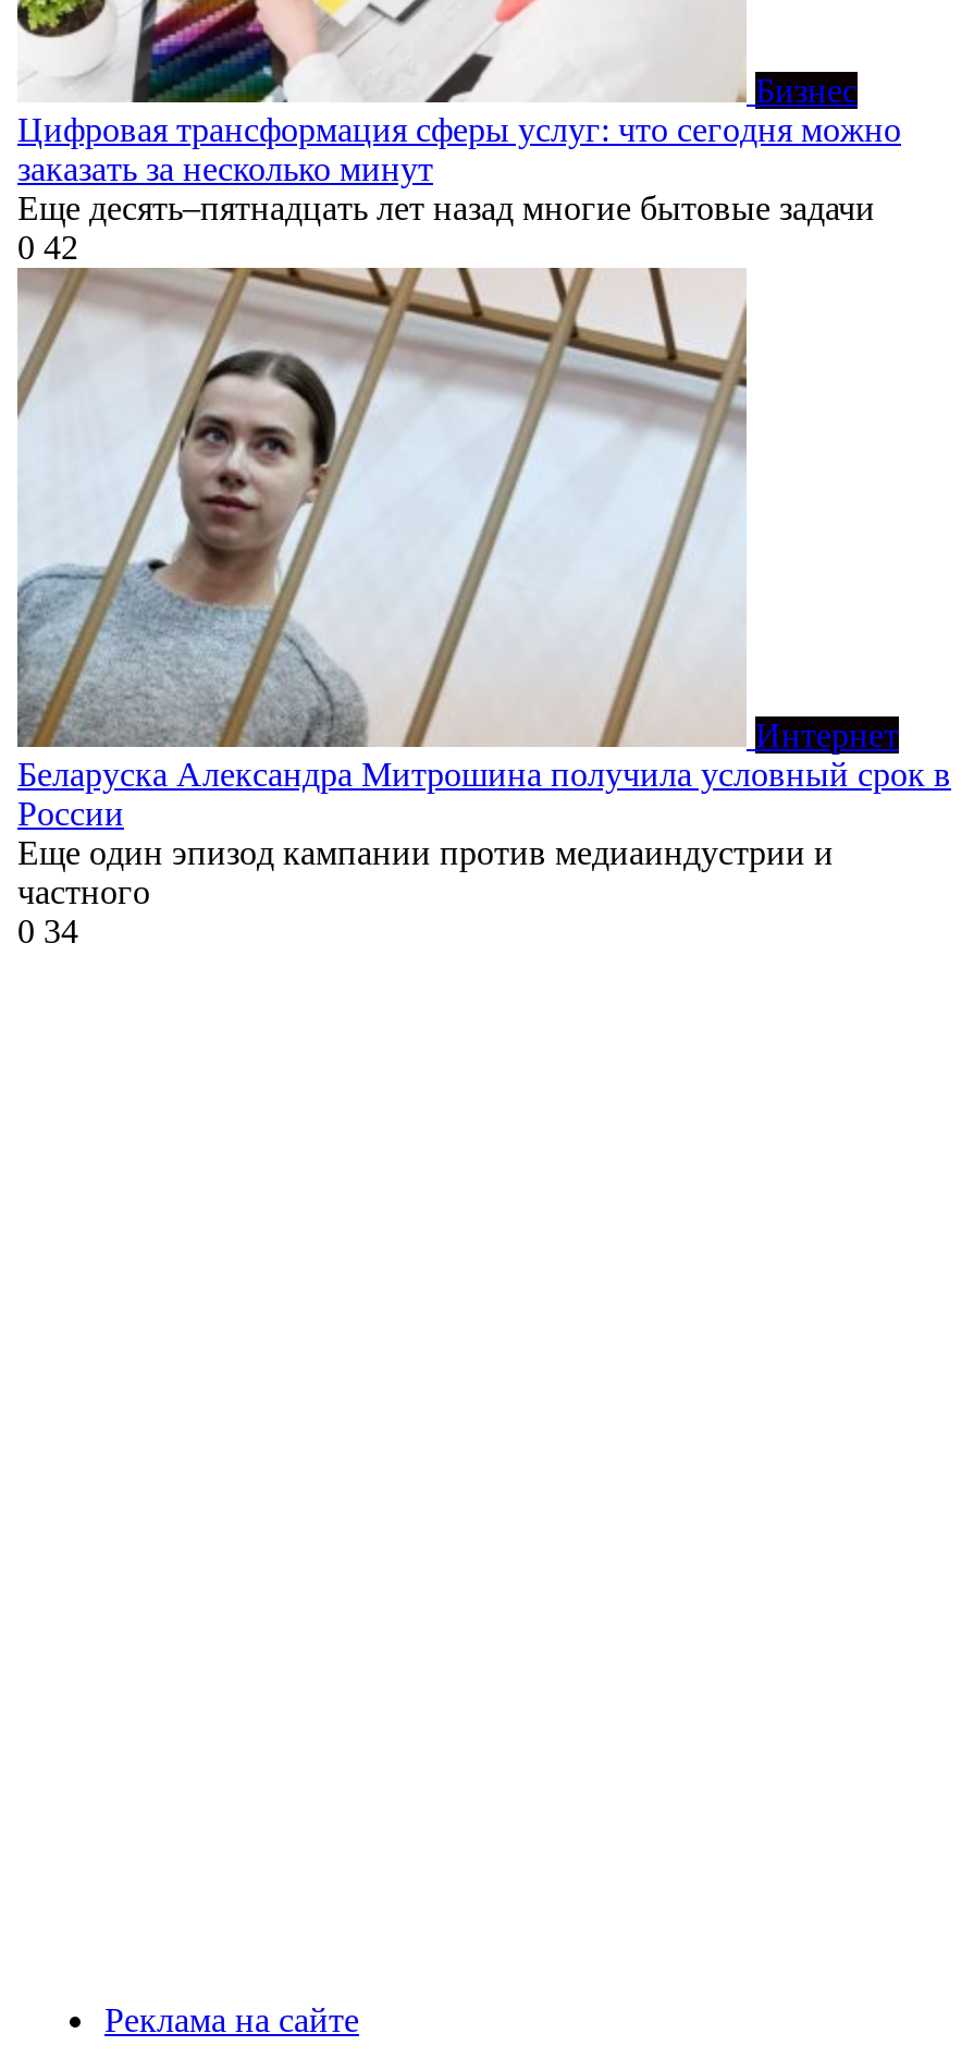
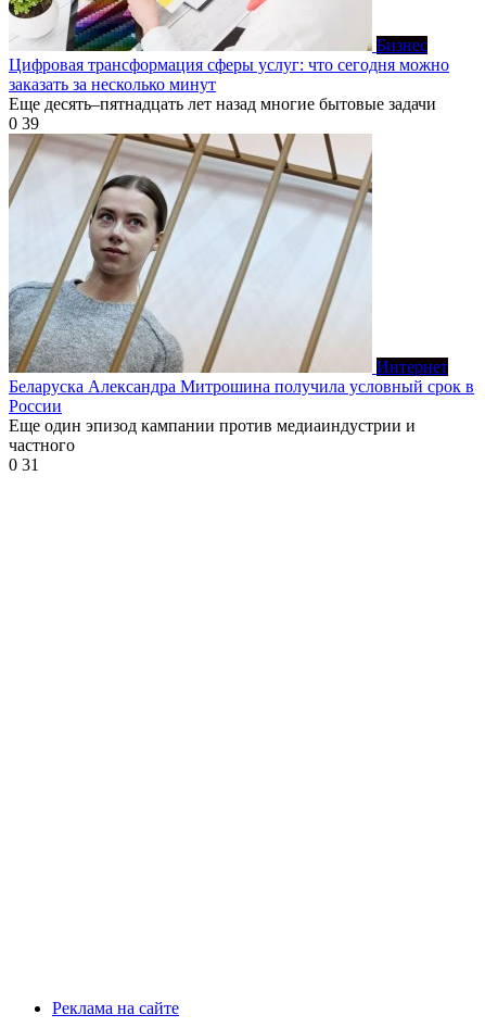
[17,229,78,266] 0 42 -> [9,114,39,133] 0 39
[17,913,78,950] 0 34 -> [9,456,39,474] 0 31

